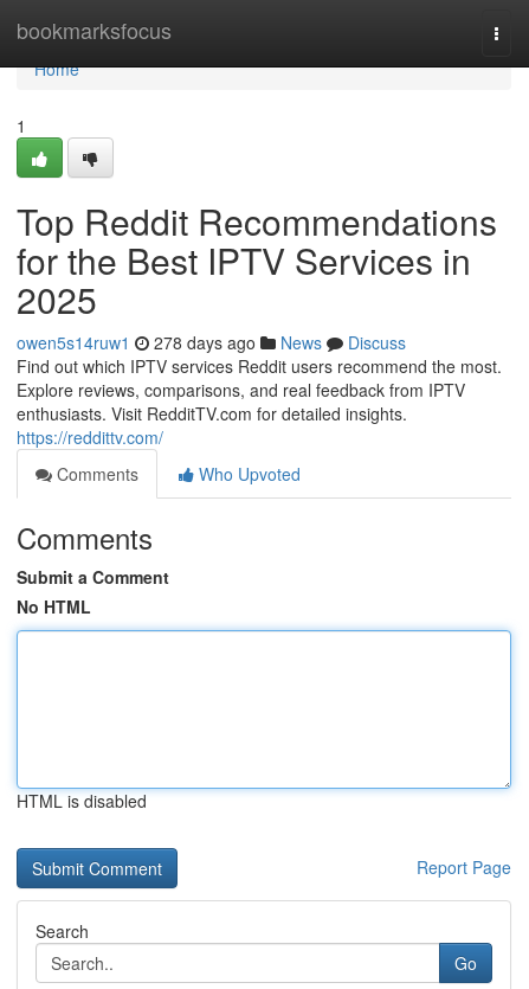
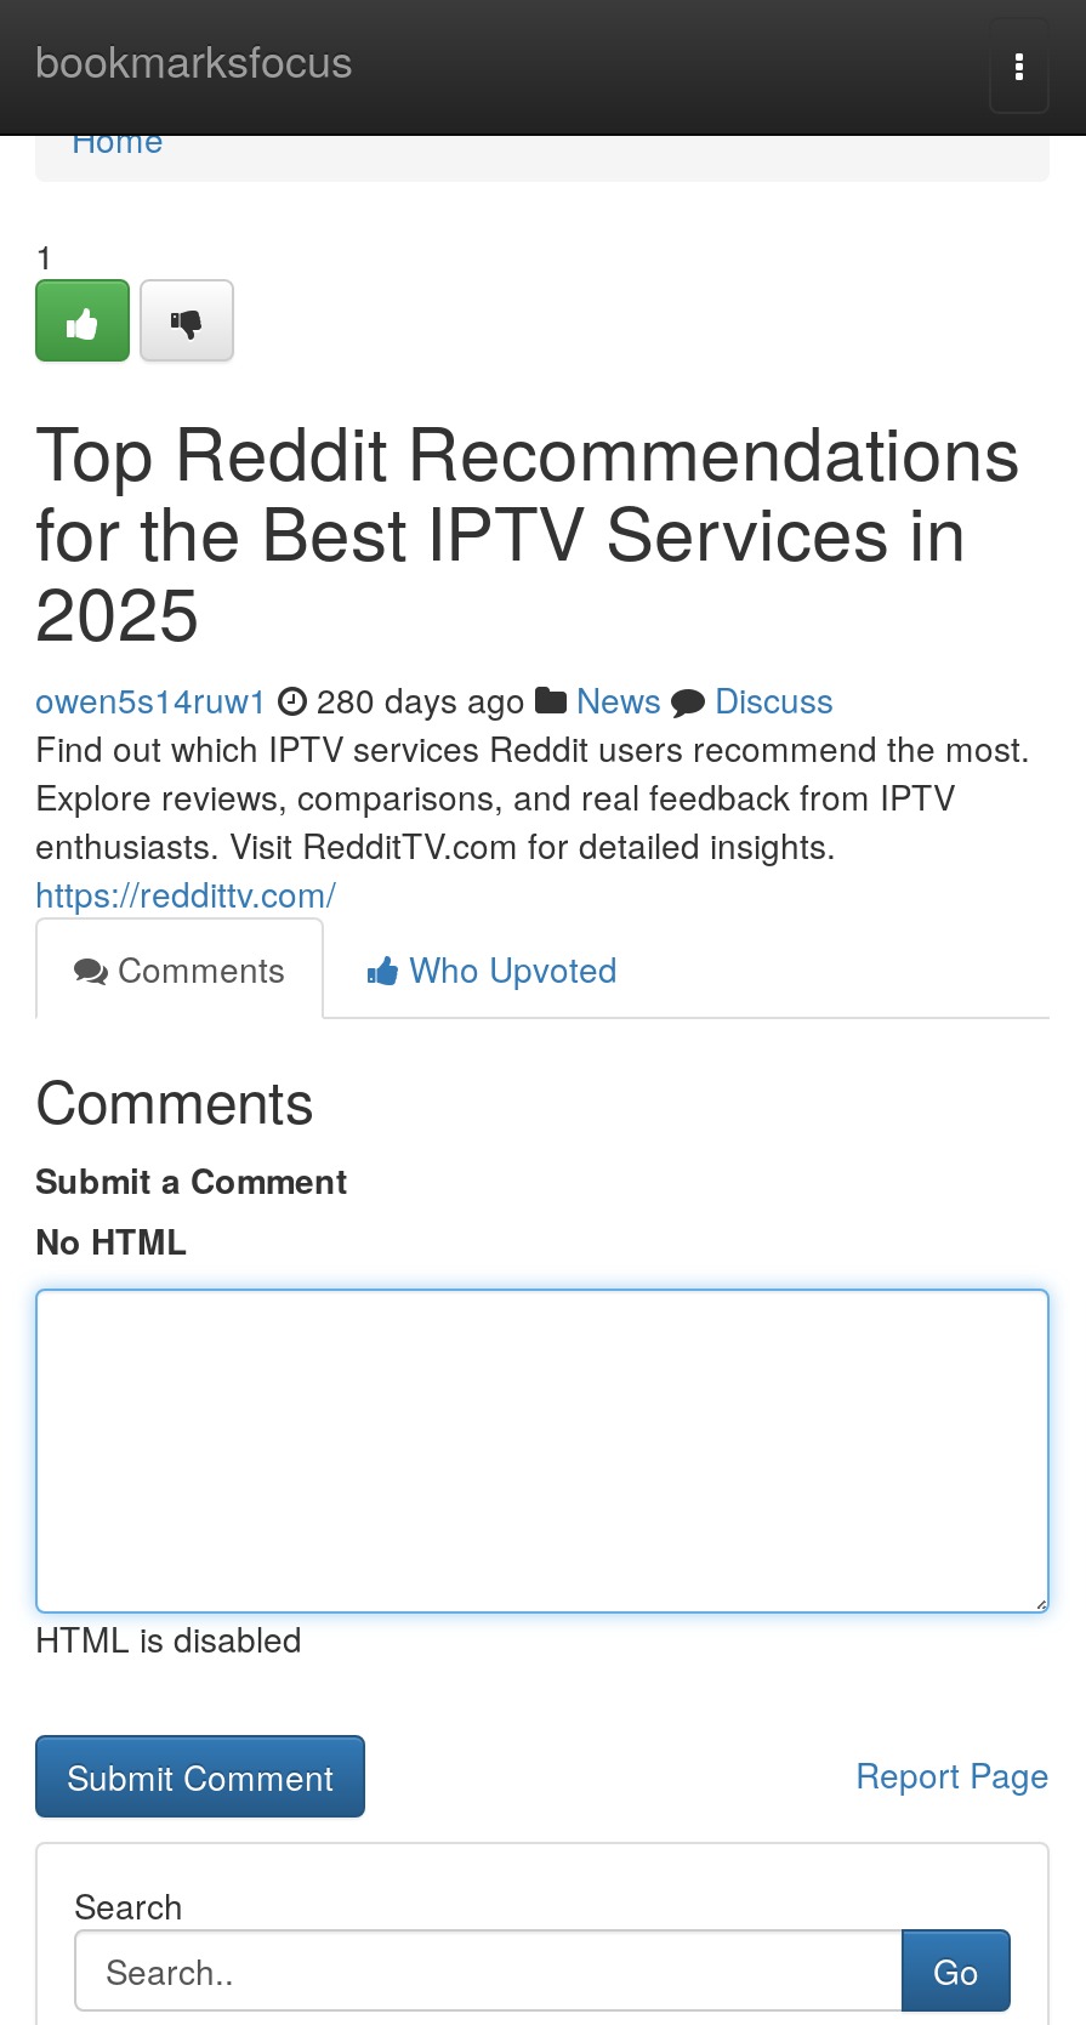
[17,330,406,354] owen5s14ruw1 278 days ago News Discuss -> [35,675,834,723] owen5s14ruw1 280 days ago News Discuss

